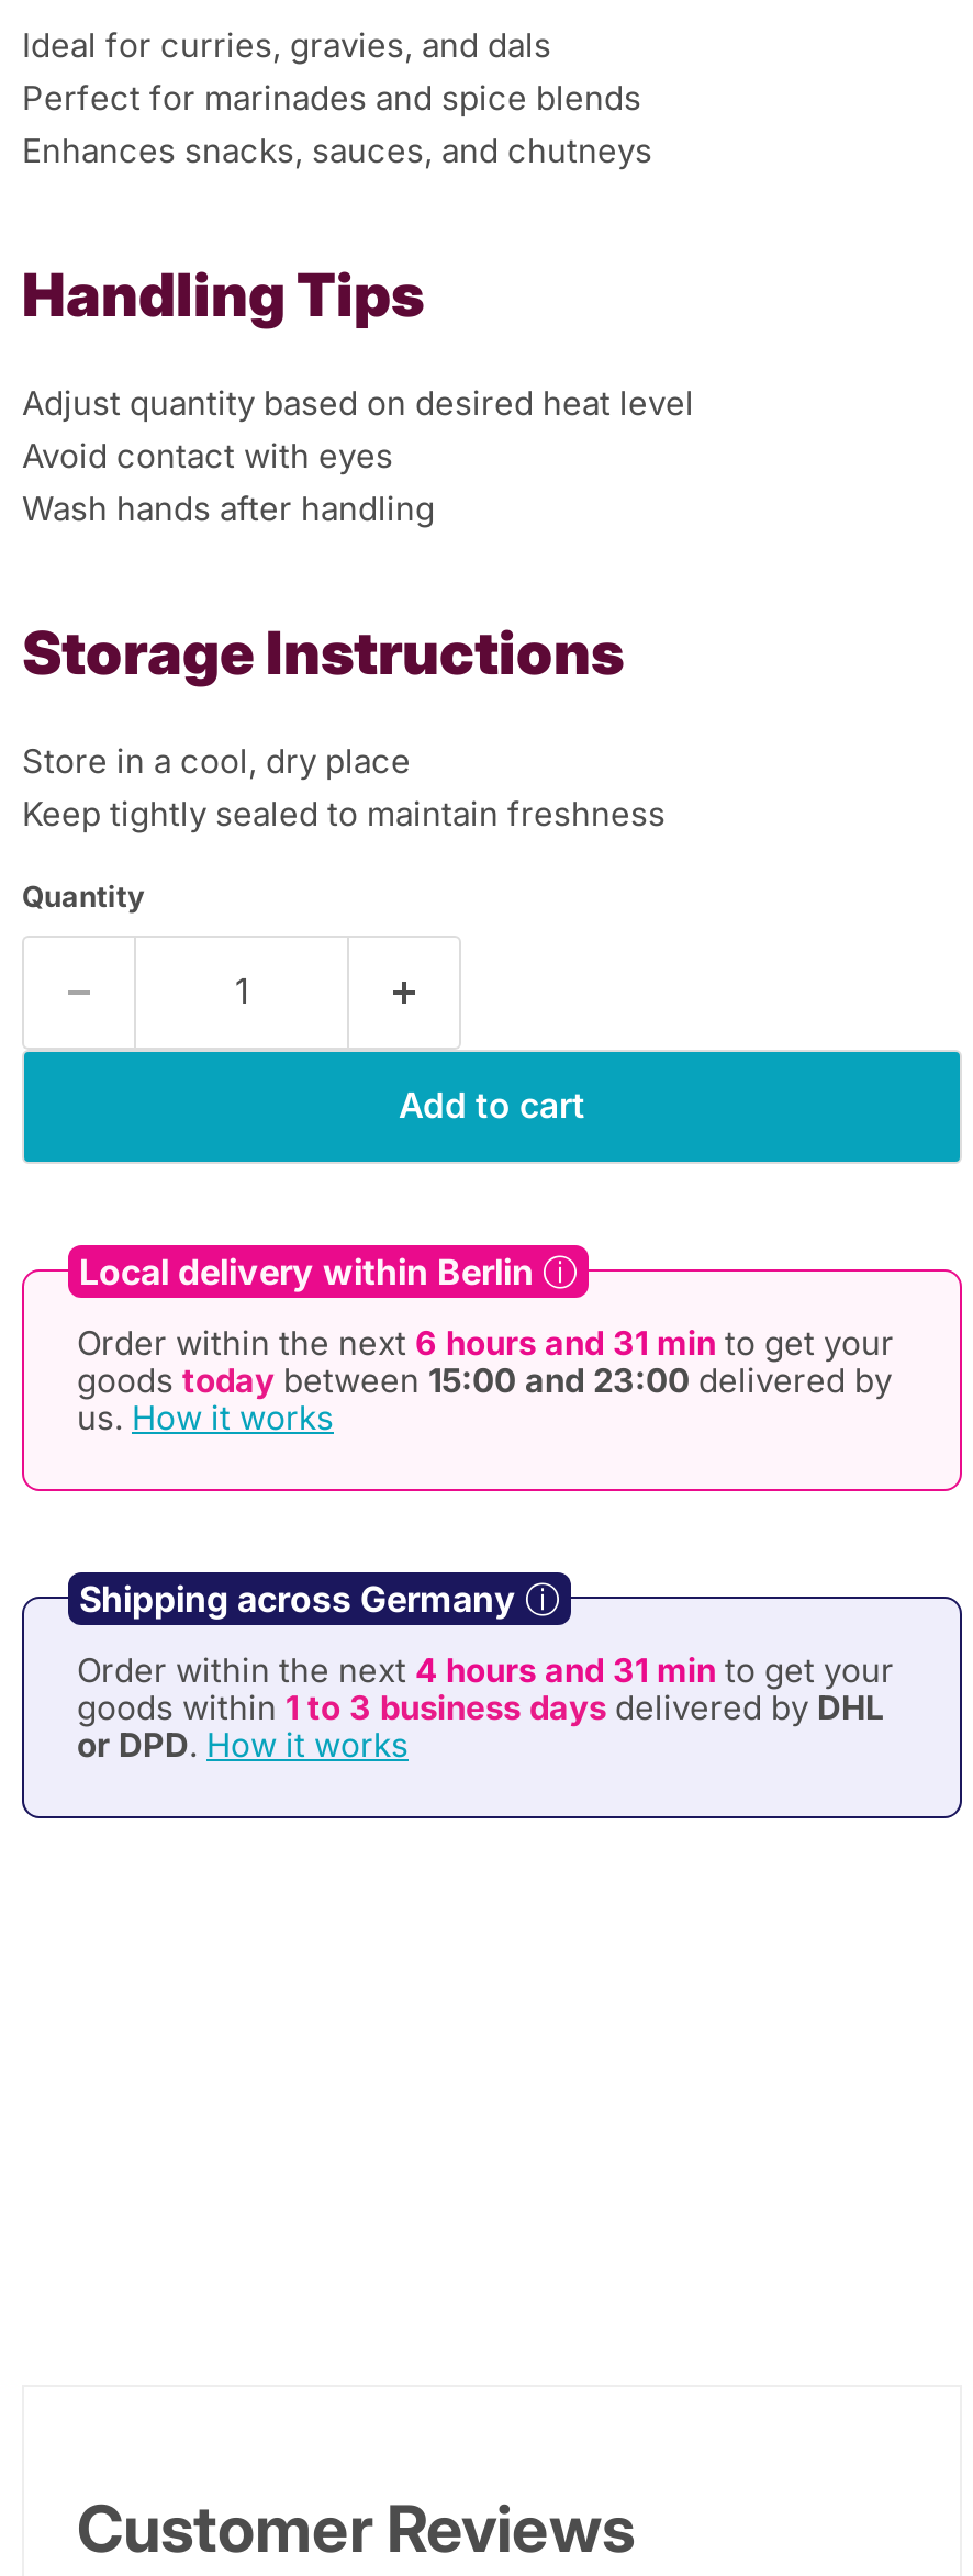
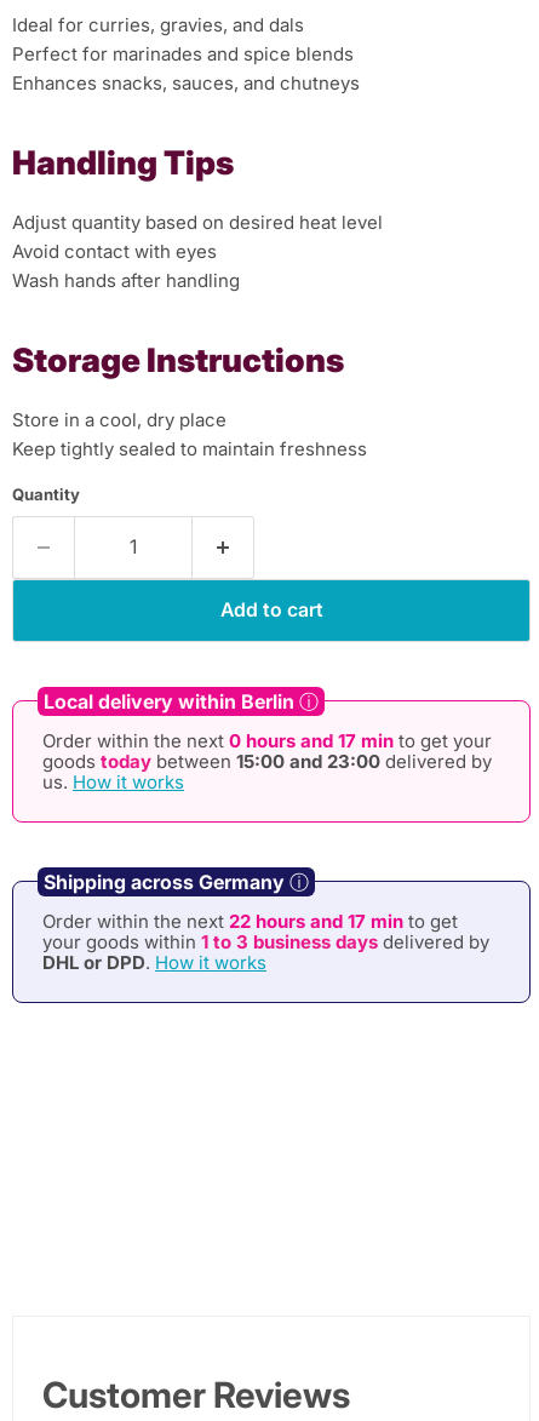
[77,1322,894,1364] Order within the next 6 hours and 31 min to get your -> [42,730,492,753] Order within the next 0 hours and 17 min to get your
[77,1650,894,1766] Order within the next 4 hours and 31 min to get your | goods within 1 to 3 business days delivered by DHL | or DPD. How it works -> [42,910,489,974] Order within the next 22 hours and 17 min to get | your goods within 1 to 3 business days delivered by | DHL or DPD. How it works

